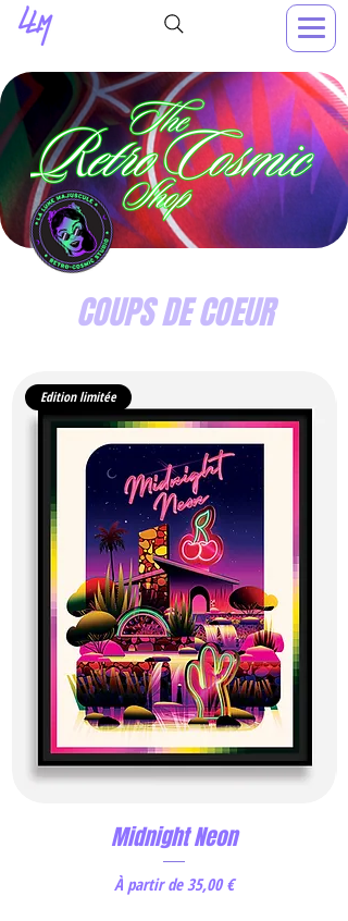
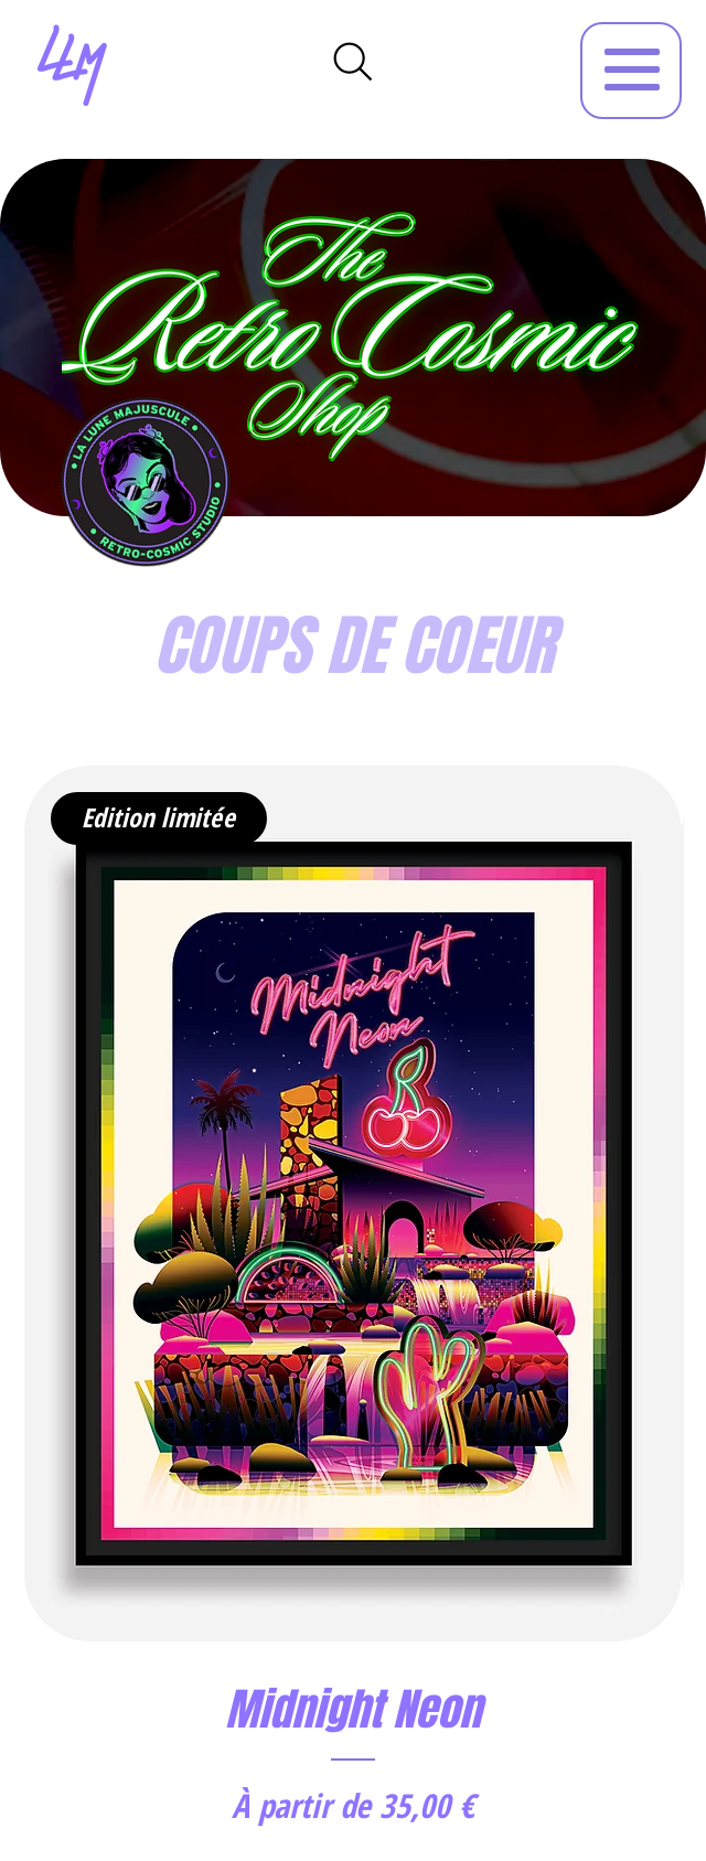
[3,71,345,249] [image] -> [7,157,699,518] [image]

